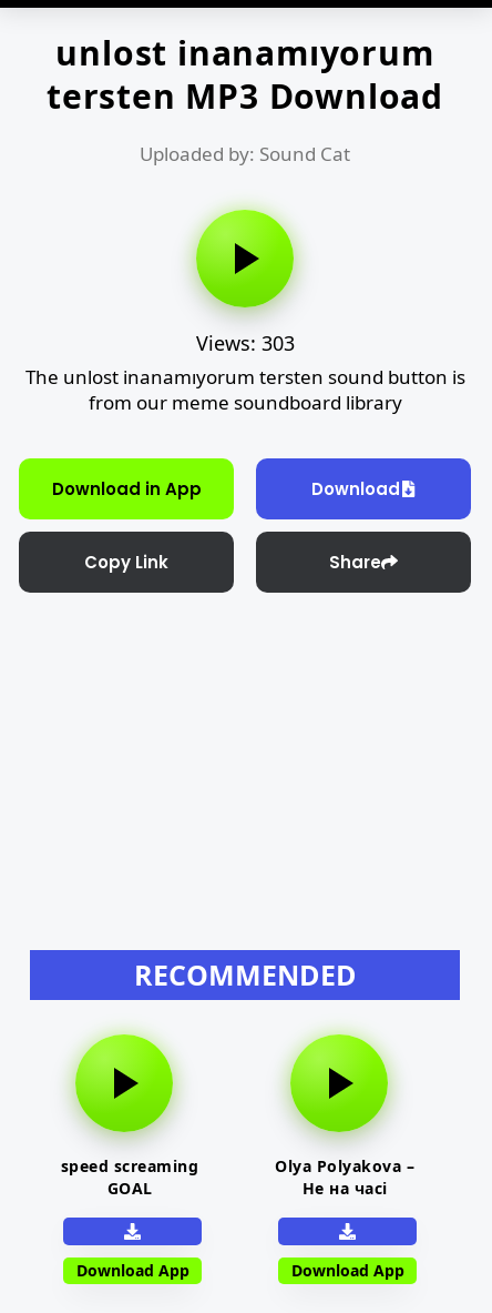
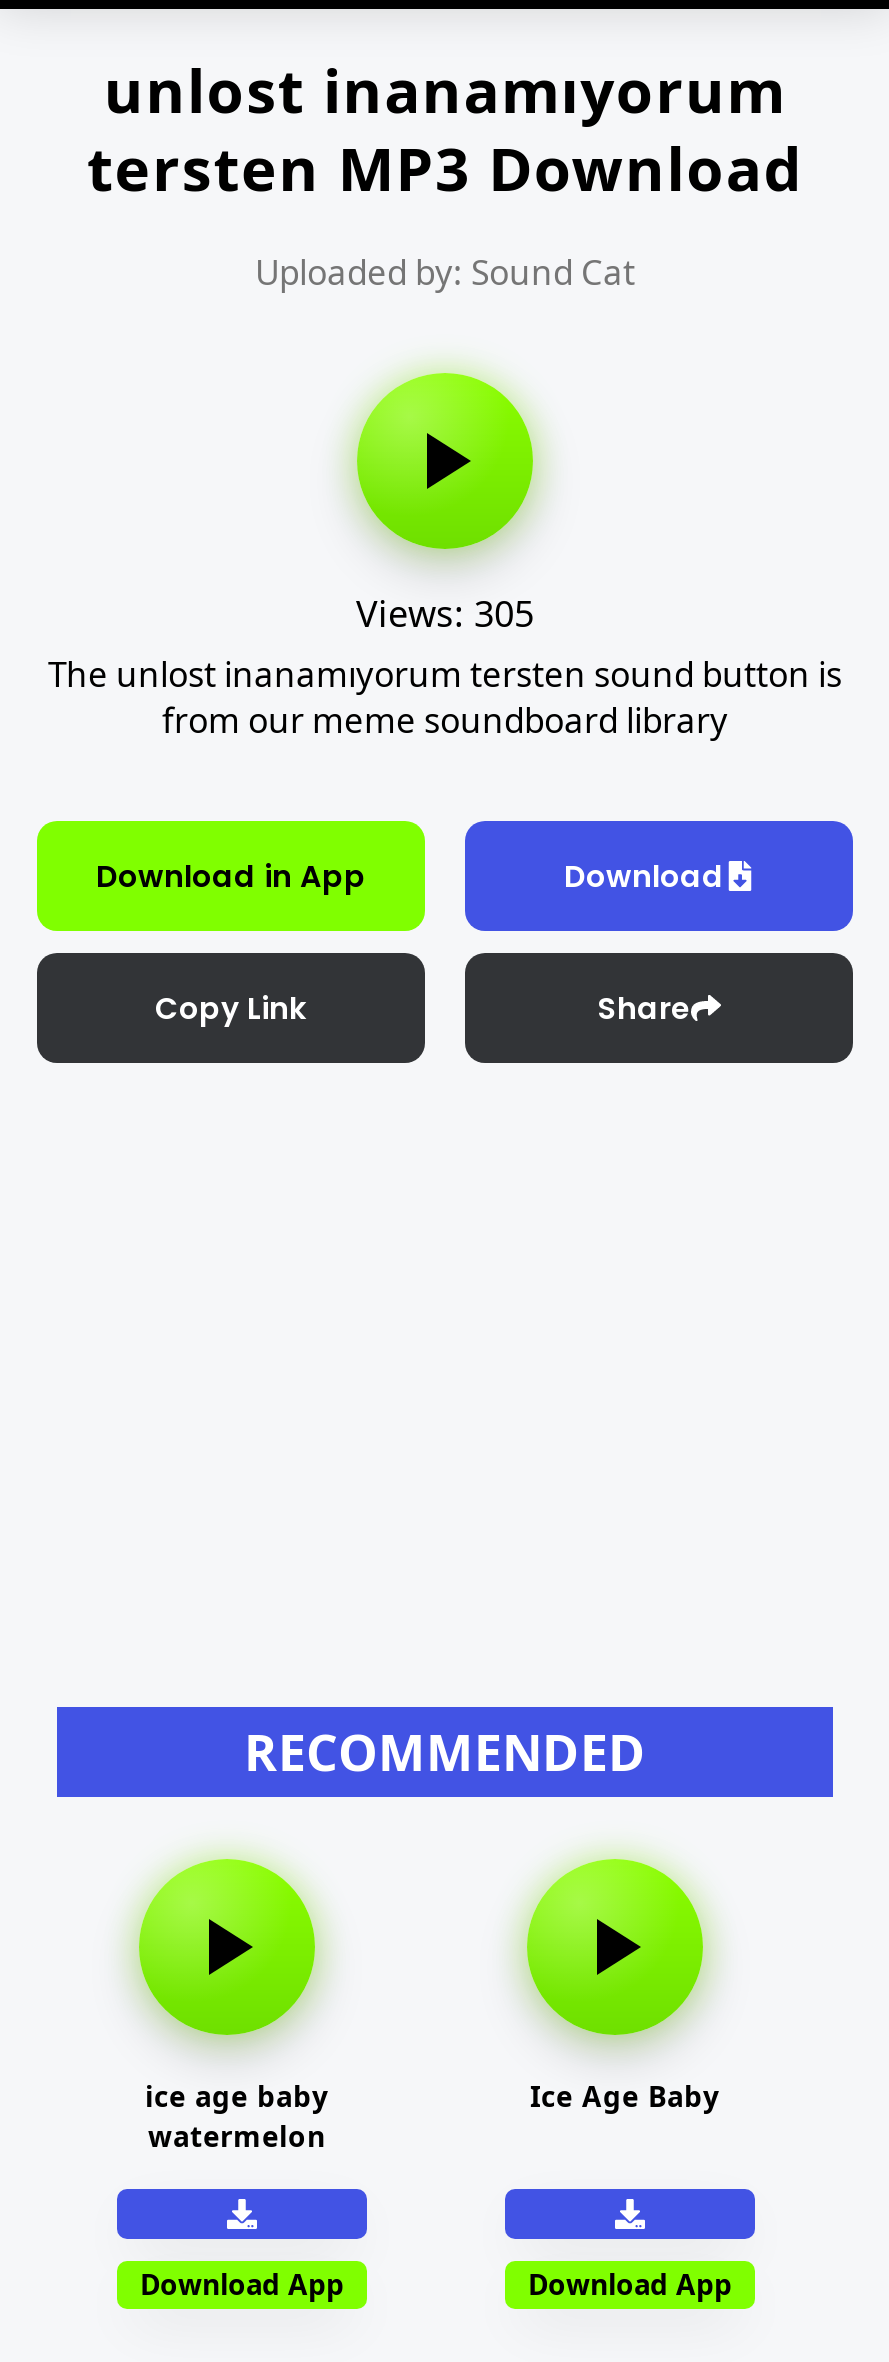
[196,330,294,356] Views: 303 -> [356,589,534,637] Views: 305
[61,1155,199,1199] speed screaming | GOAL -> [145,2077,329,2155] ice age baby | watermelon
[275,1155,414,1199] Olya Polyakova – | Не на часі -> [530,2077,720,2115] Ice Age Baby

